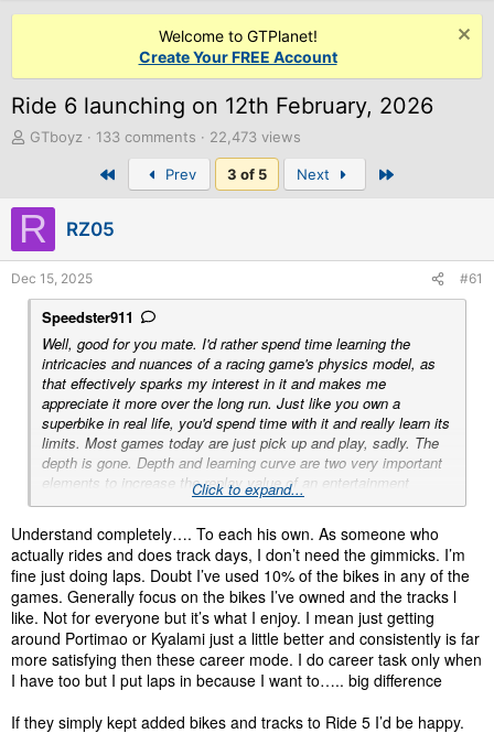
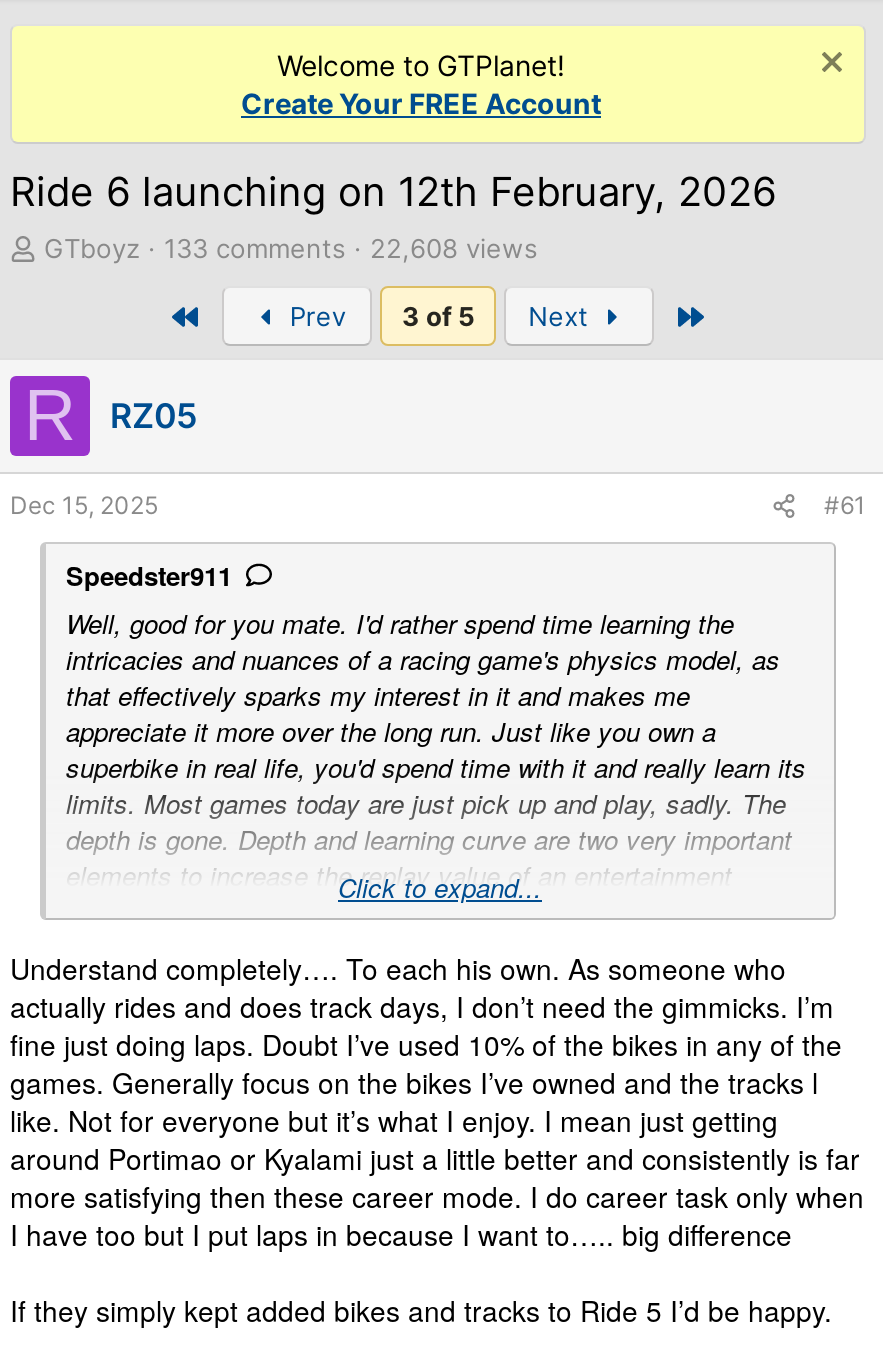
[96,128,301,145] 133 comments 22,473 views -> [164,232,538,264] 133 comments 22,608 views

